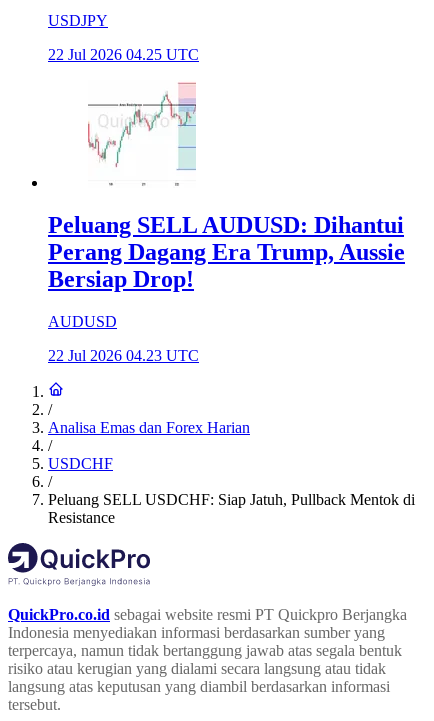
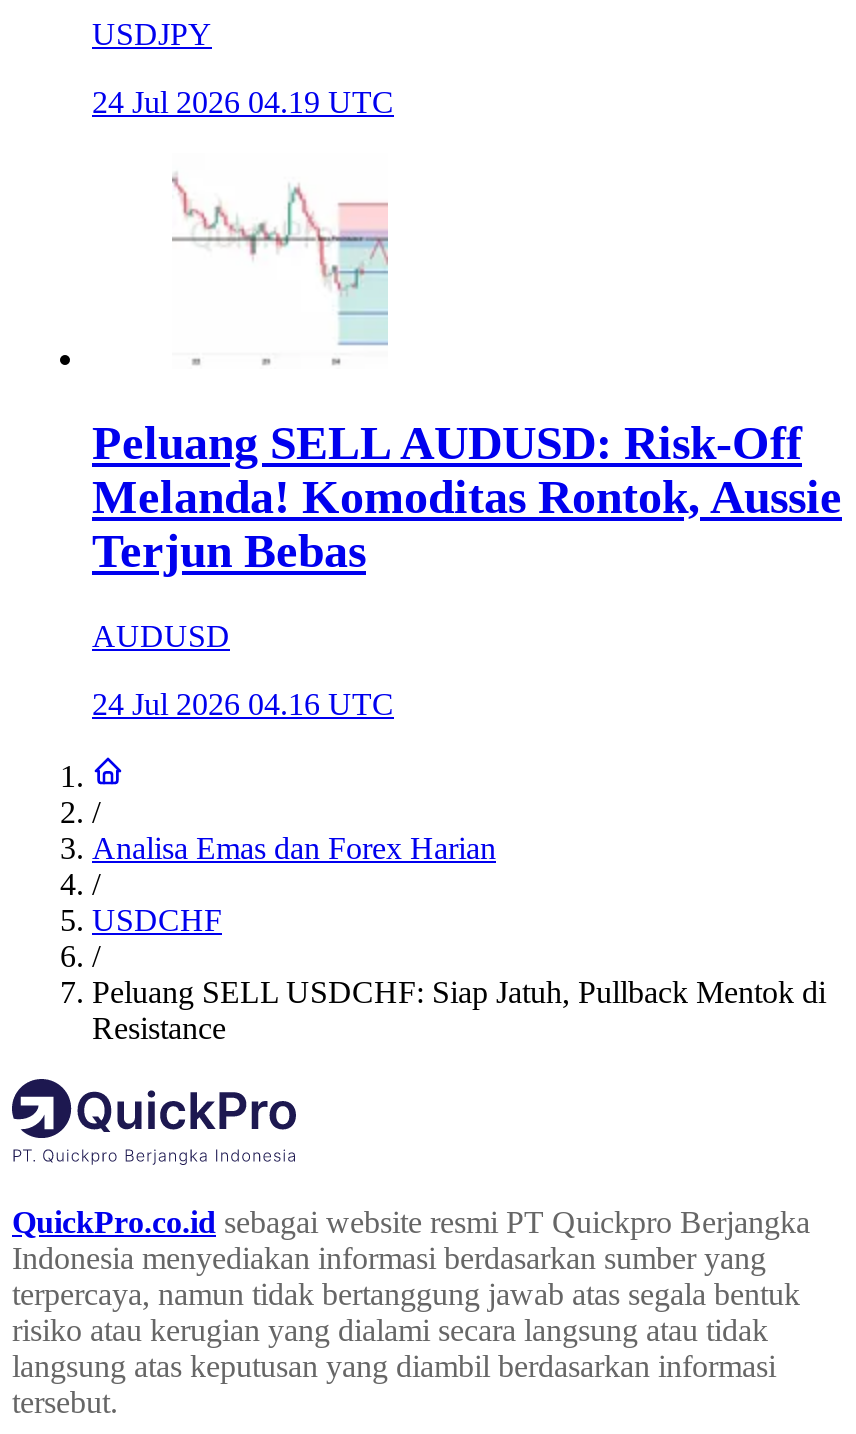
[48,46,199,63] 22 Jul 2026 04.25 UTC -> [92,84,394,118] 24 Jul 2026 04.19 UTC
[48,82,405,292] [image] | Peluang SELL AUDUSD: Dihantui | Perang Dagang Era Trump, Aussie | Bersiap Drop! -> [92,159,842,576] [image] | Peluang SELL AUDUSD: Risk-Off | Melanda! Komoditas Rontok, Aussie | Terjun Bebas
[48,346,199,363] 22 Jul 2026 04.23 UTC -> [92,686,394,720] 24 Jul 2026 04.16 UTC

